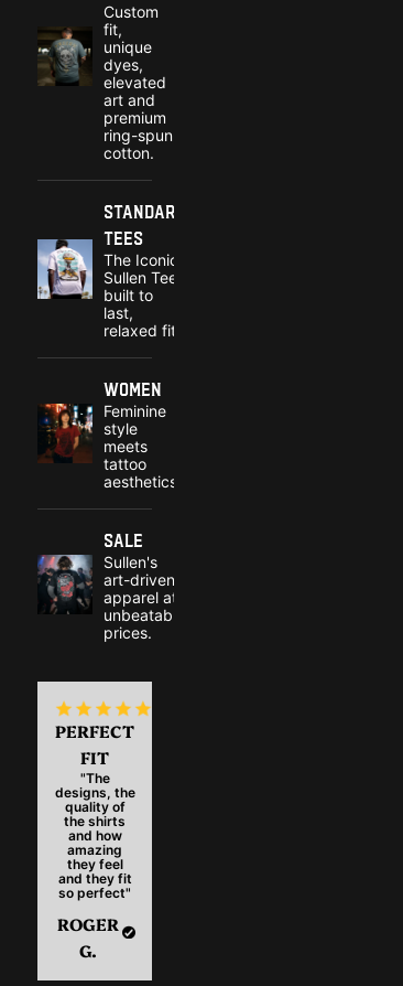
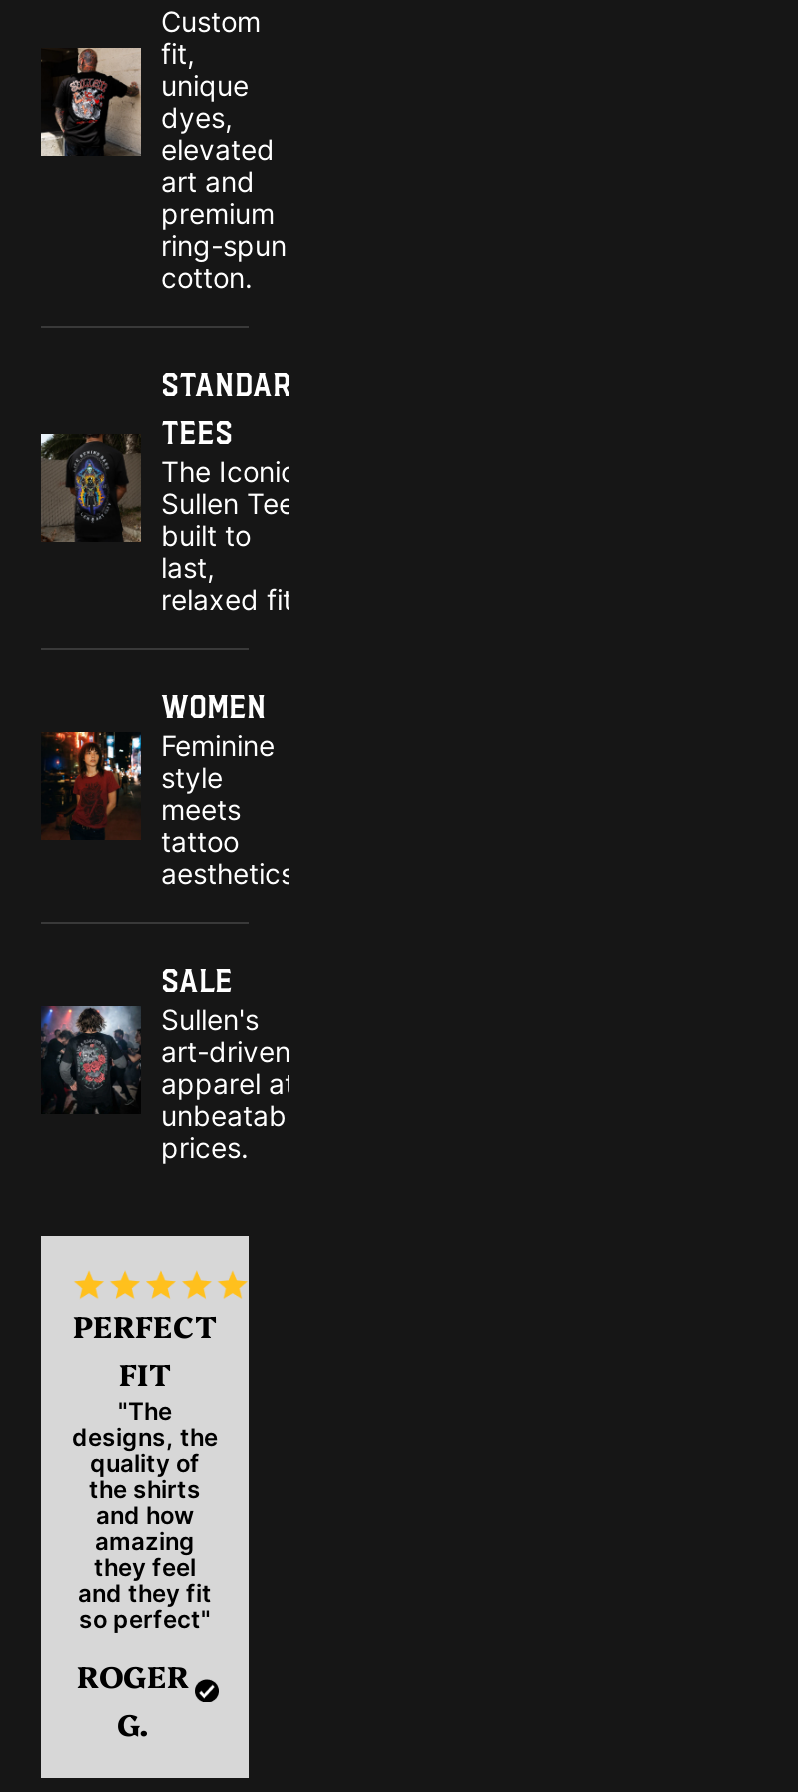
[37,26,92,86] [image] -> [39,46,143,158] [image]
[36,238,94,300] [image] -> [39,432,141,544] [image]

